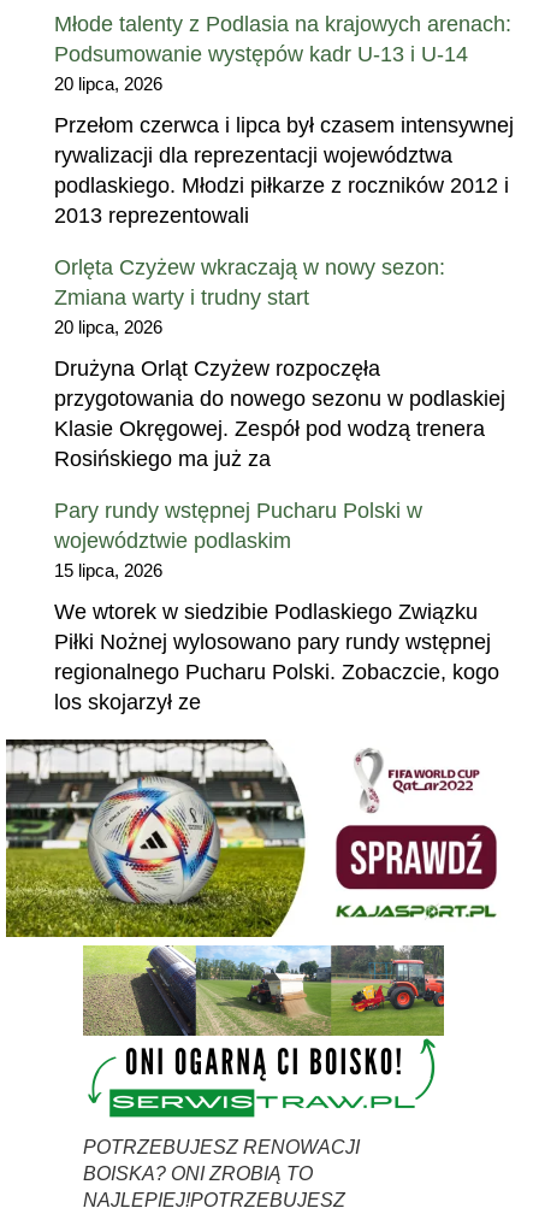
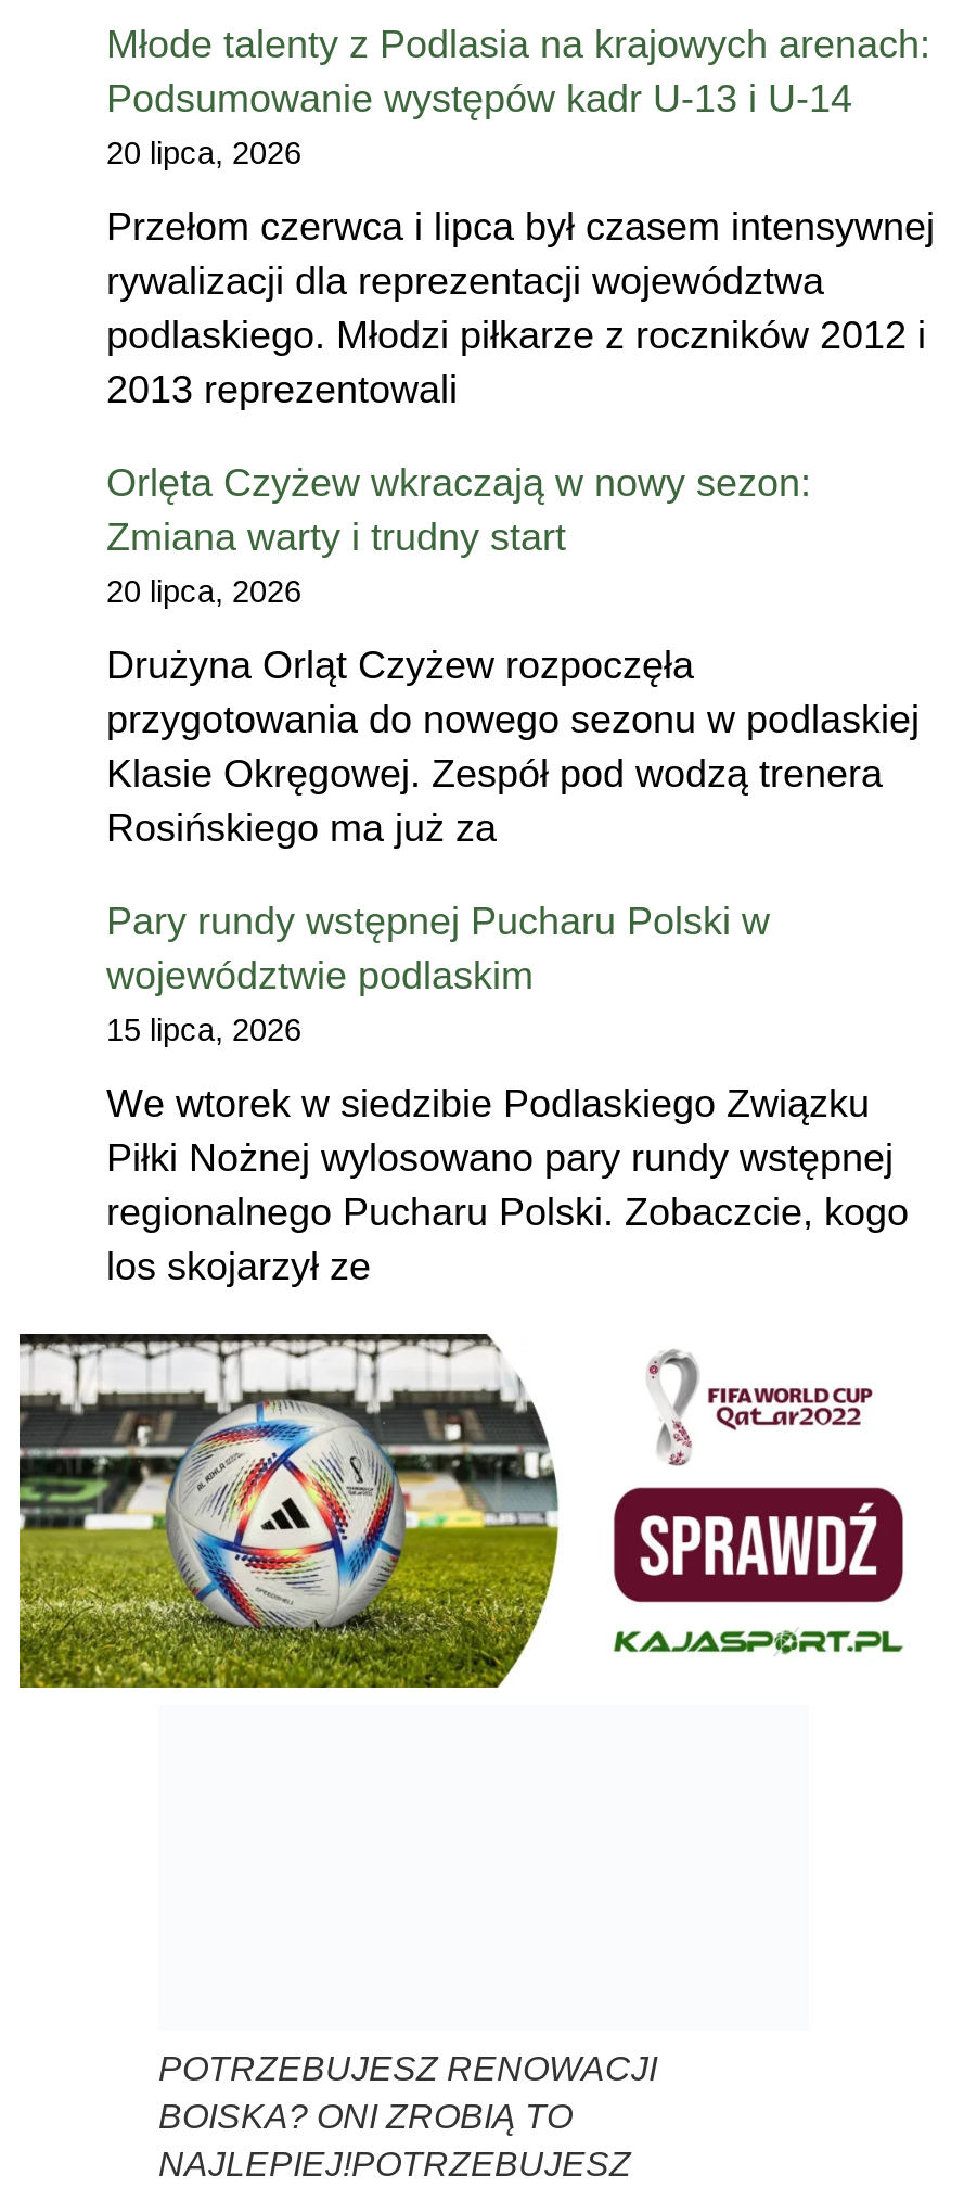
[69,936,445,1119] [image] -> none

